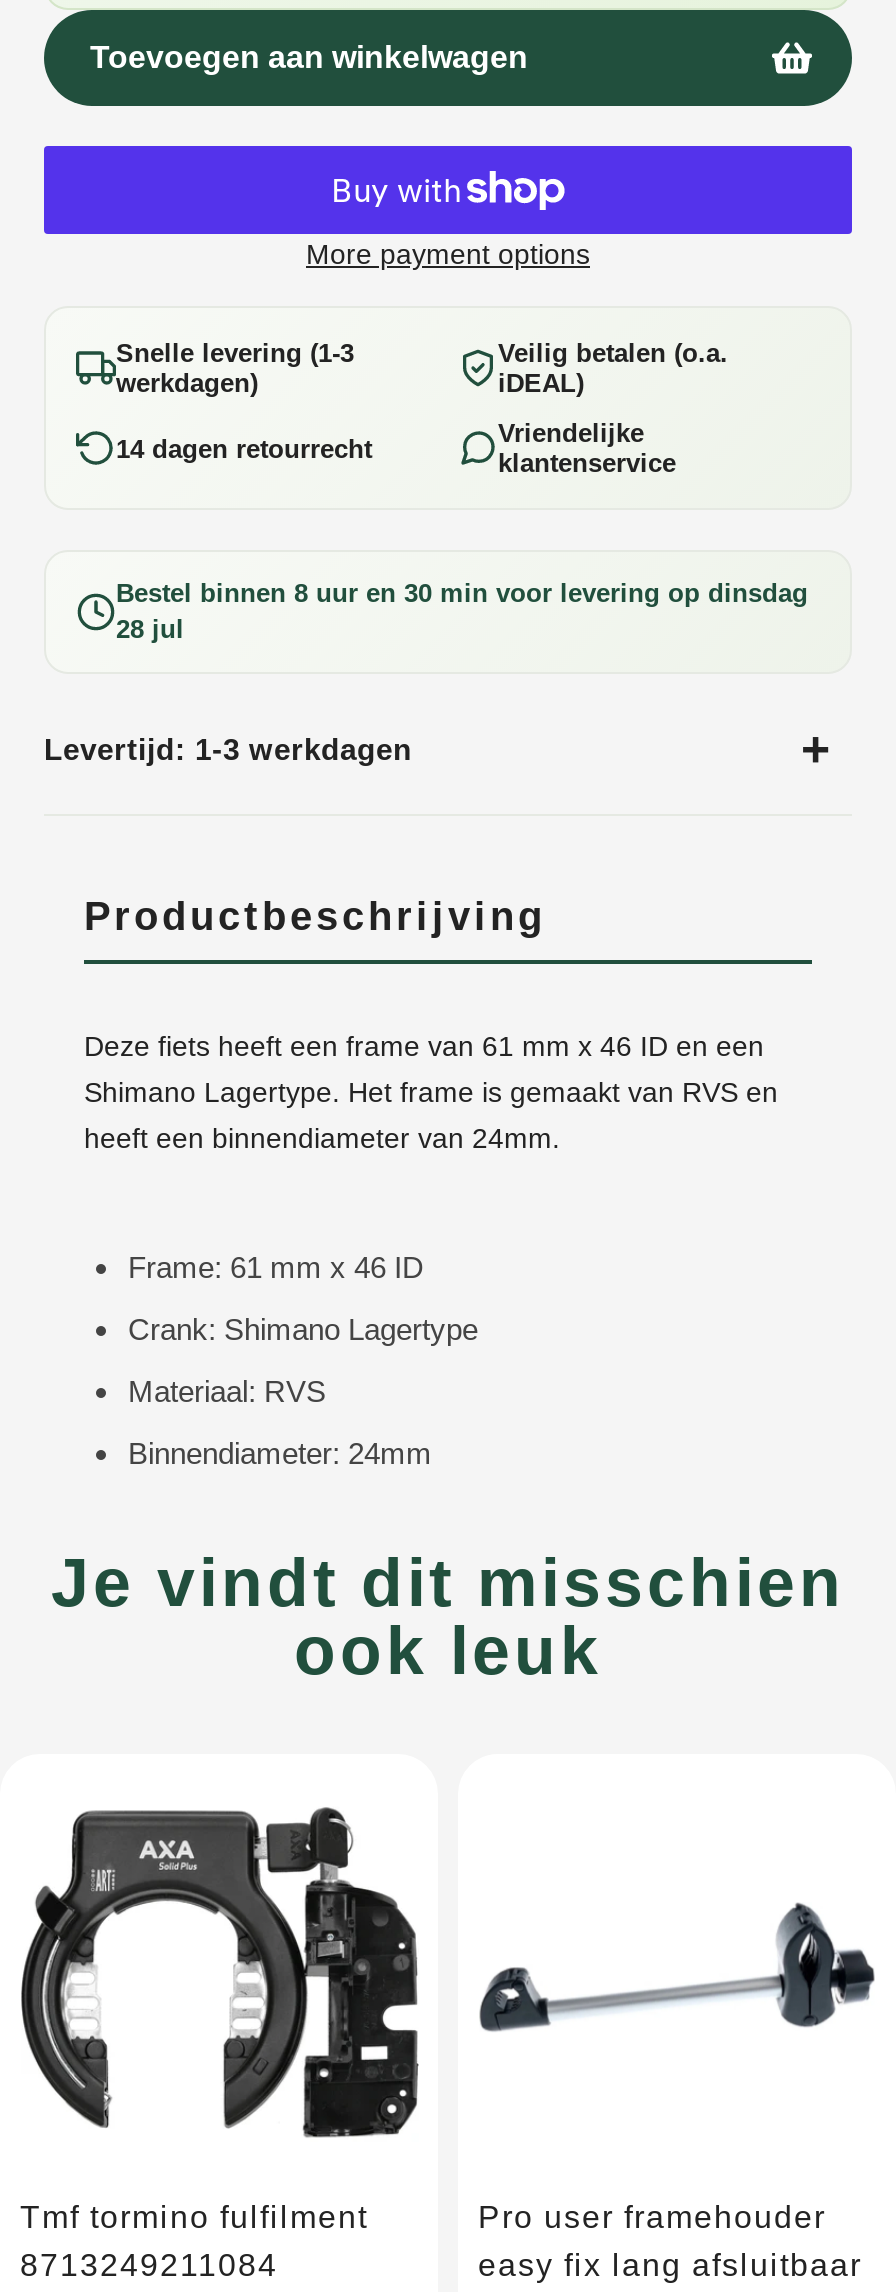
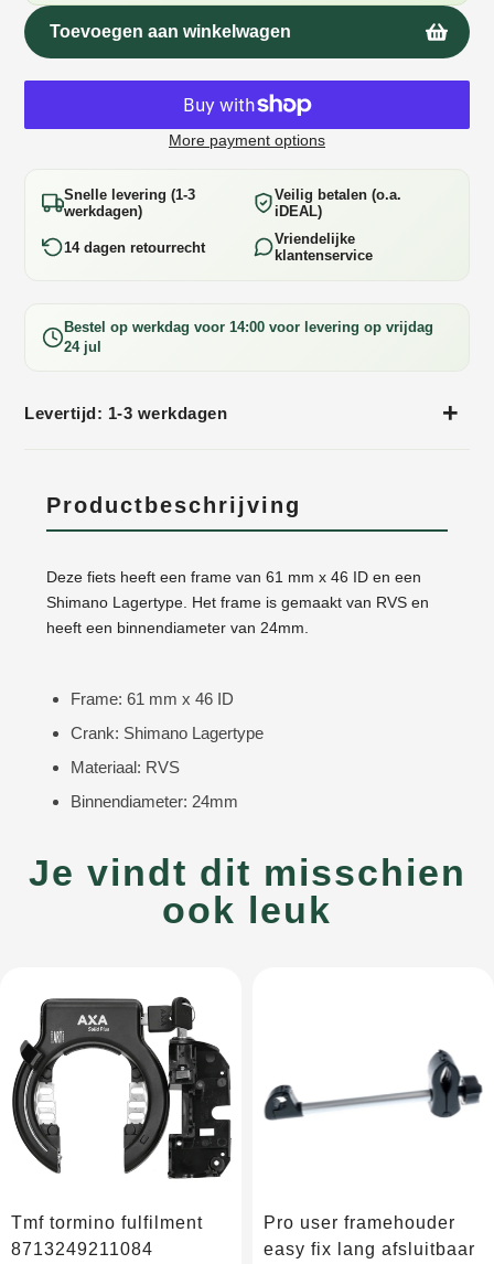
[116,579,808,645] Bestel binnen 8 uur en 30 min voor levering op dinsdag | 28 jul -> [64,319,433,356] Bestel op werkdag voor 14:00 voor levering op vrijdag | 24 jul

